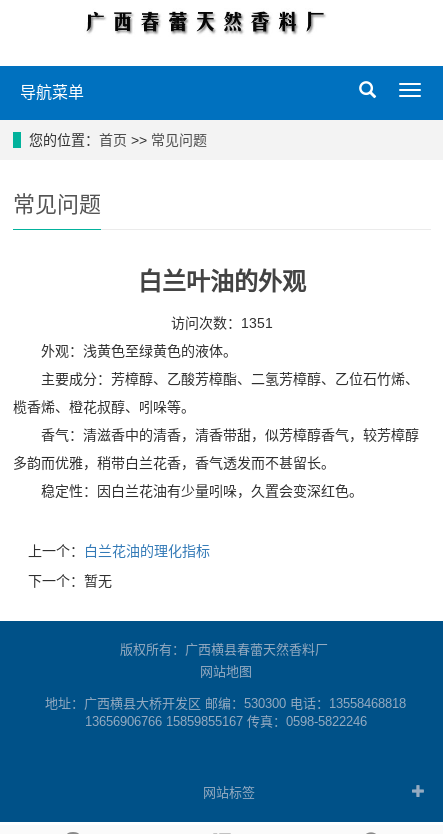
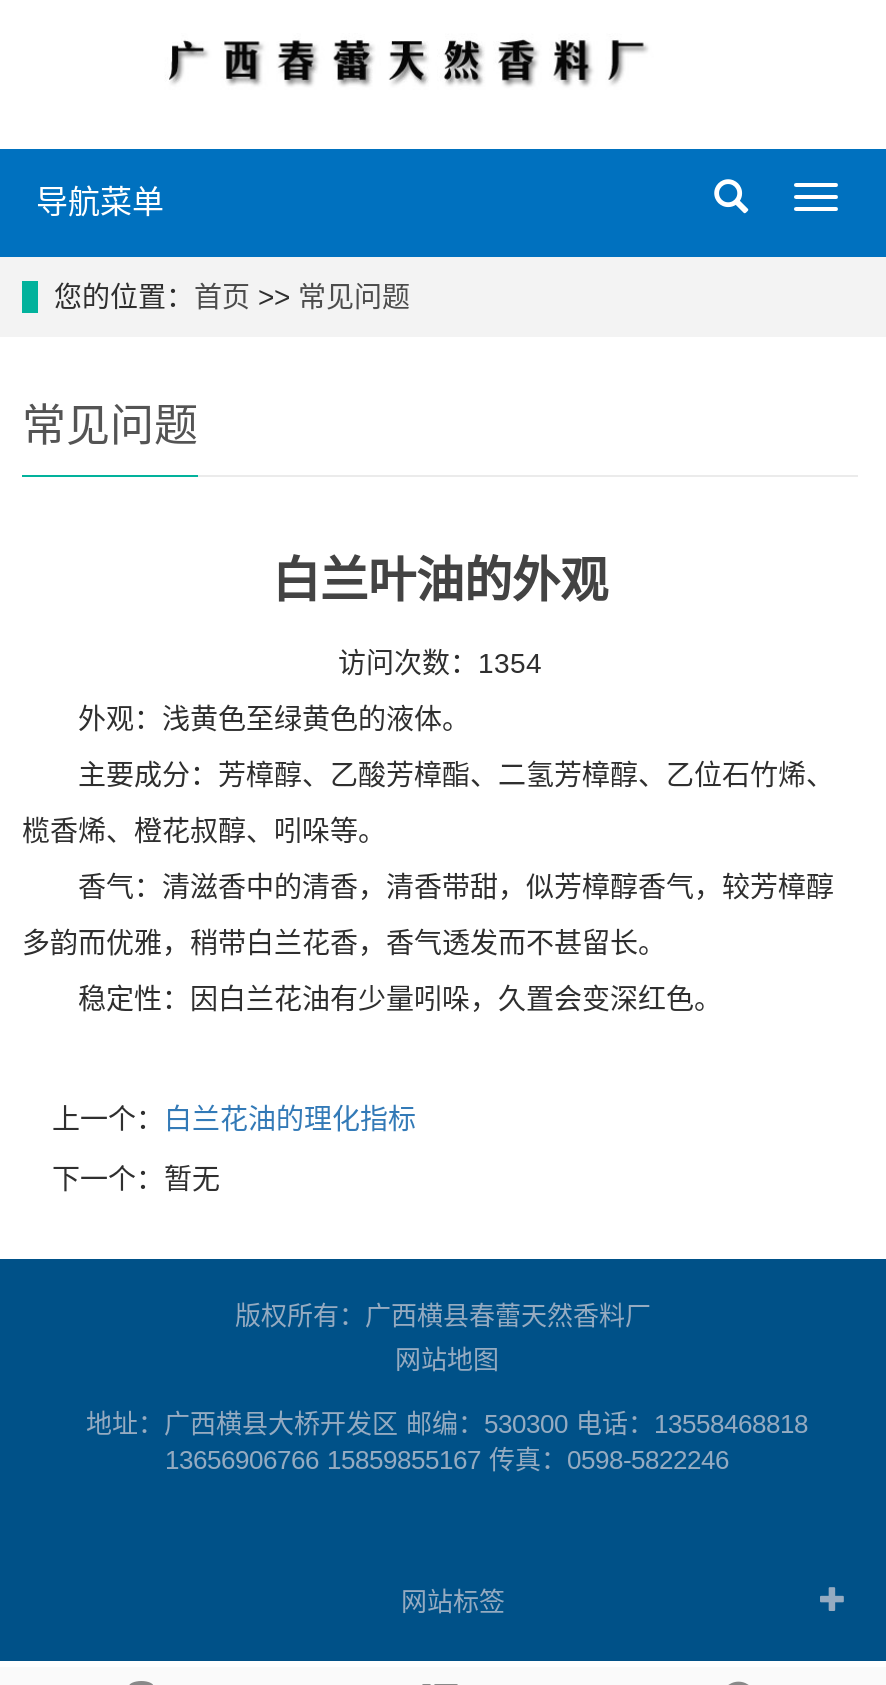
[171,315,273,331] 访问次数：1351 -> [338,646,542,678] 访问次数：1354

